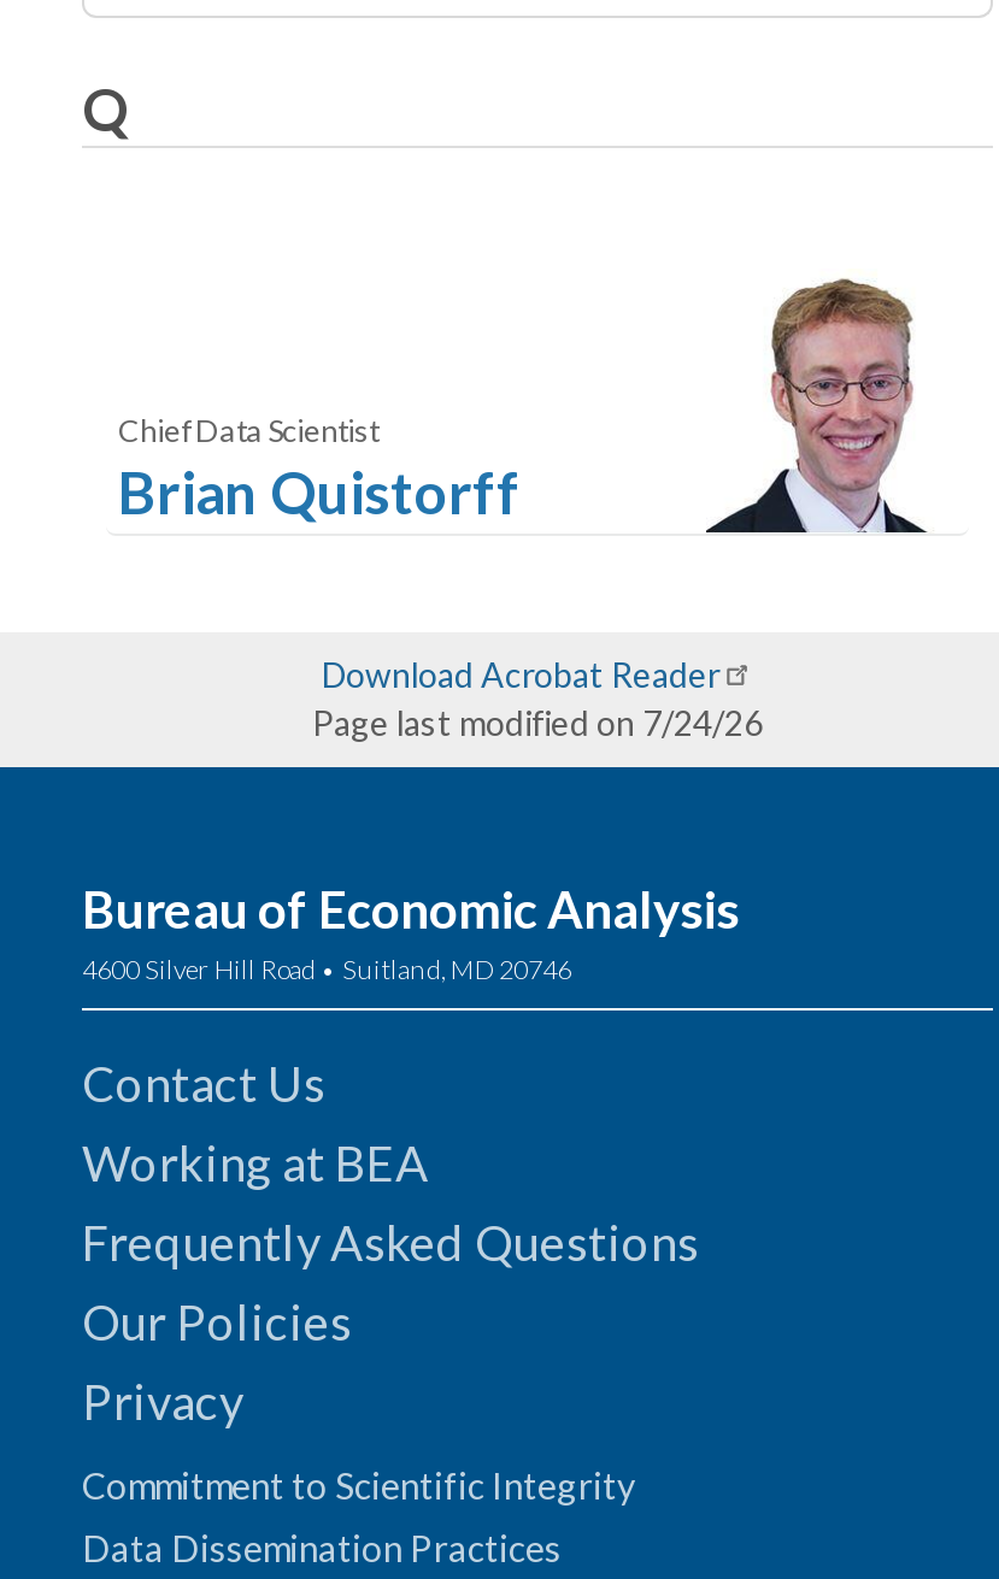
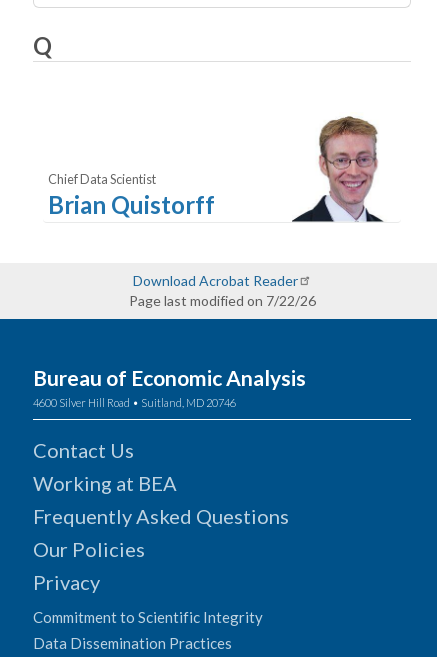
[312,702,763,743] Page last modified on 7/24/26 -> [128,292,315,309] Page last modified on 7/22/26

